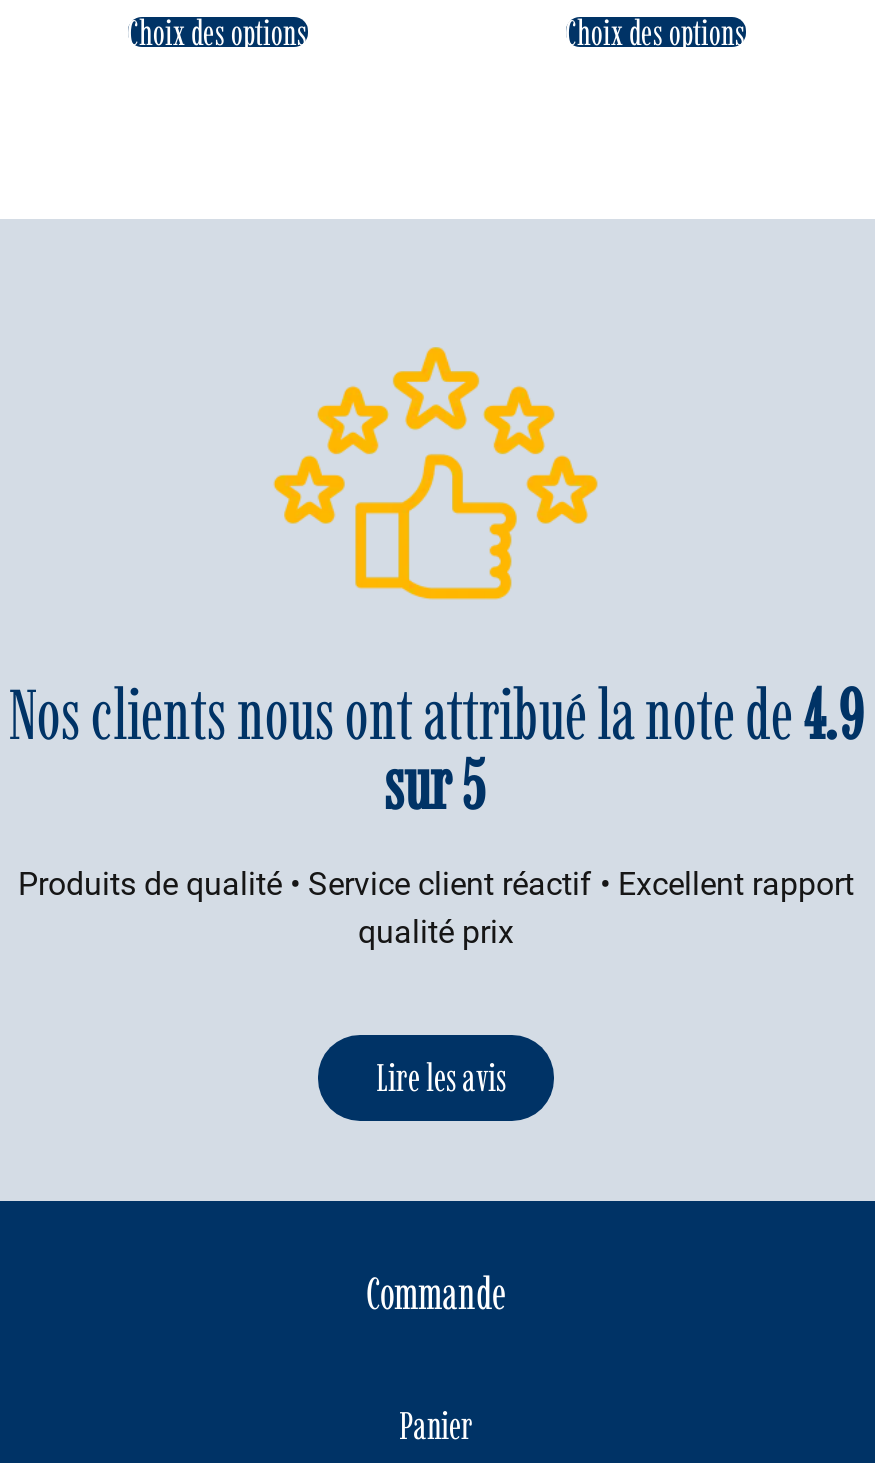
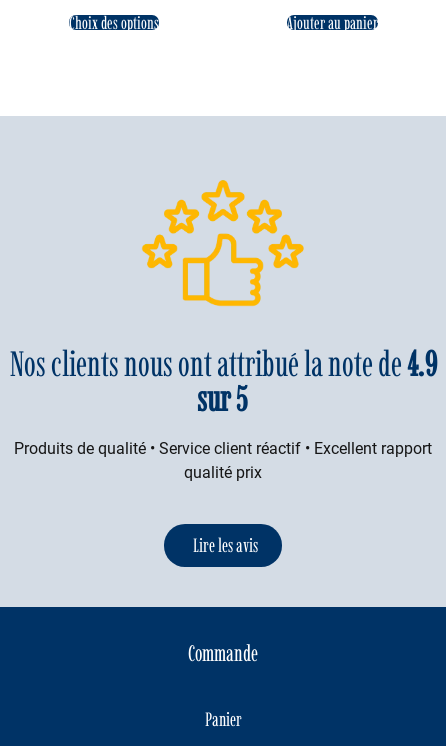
[565,11,745,53] Choix des options -> [287,12,378,33] Ajouter au panier

